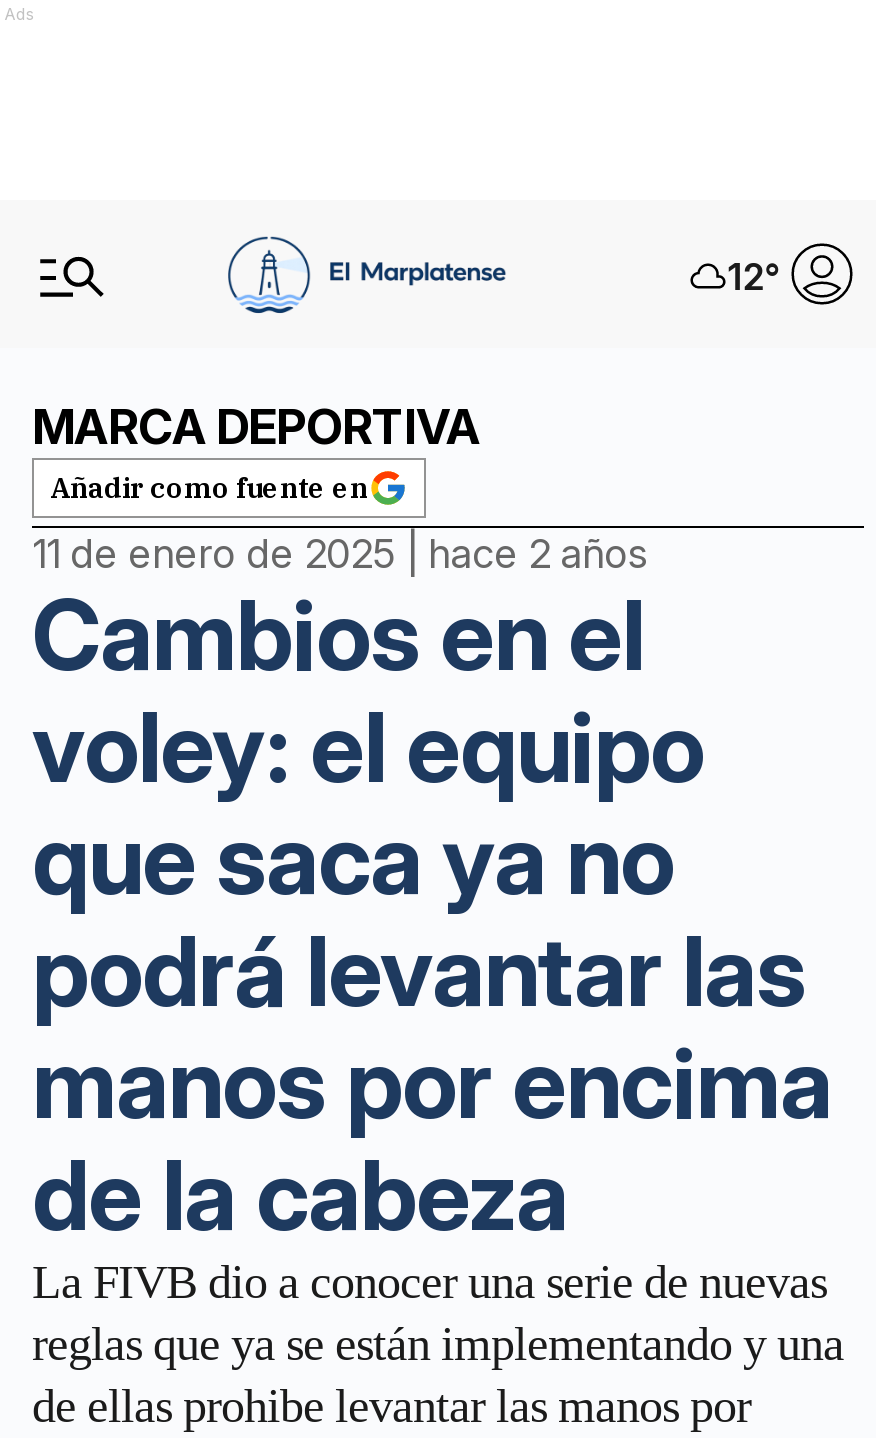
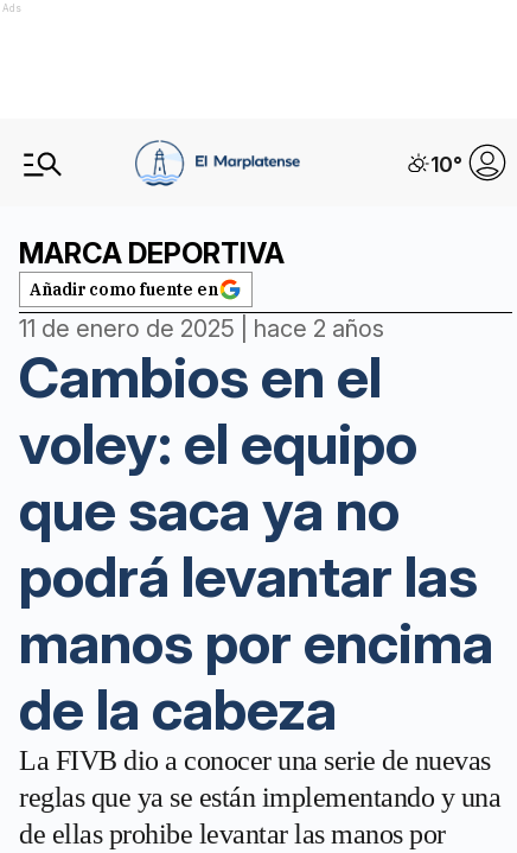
[727,255,780,297] 12° -> [430,151,462,176] 10°

